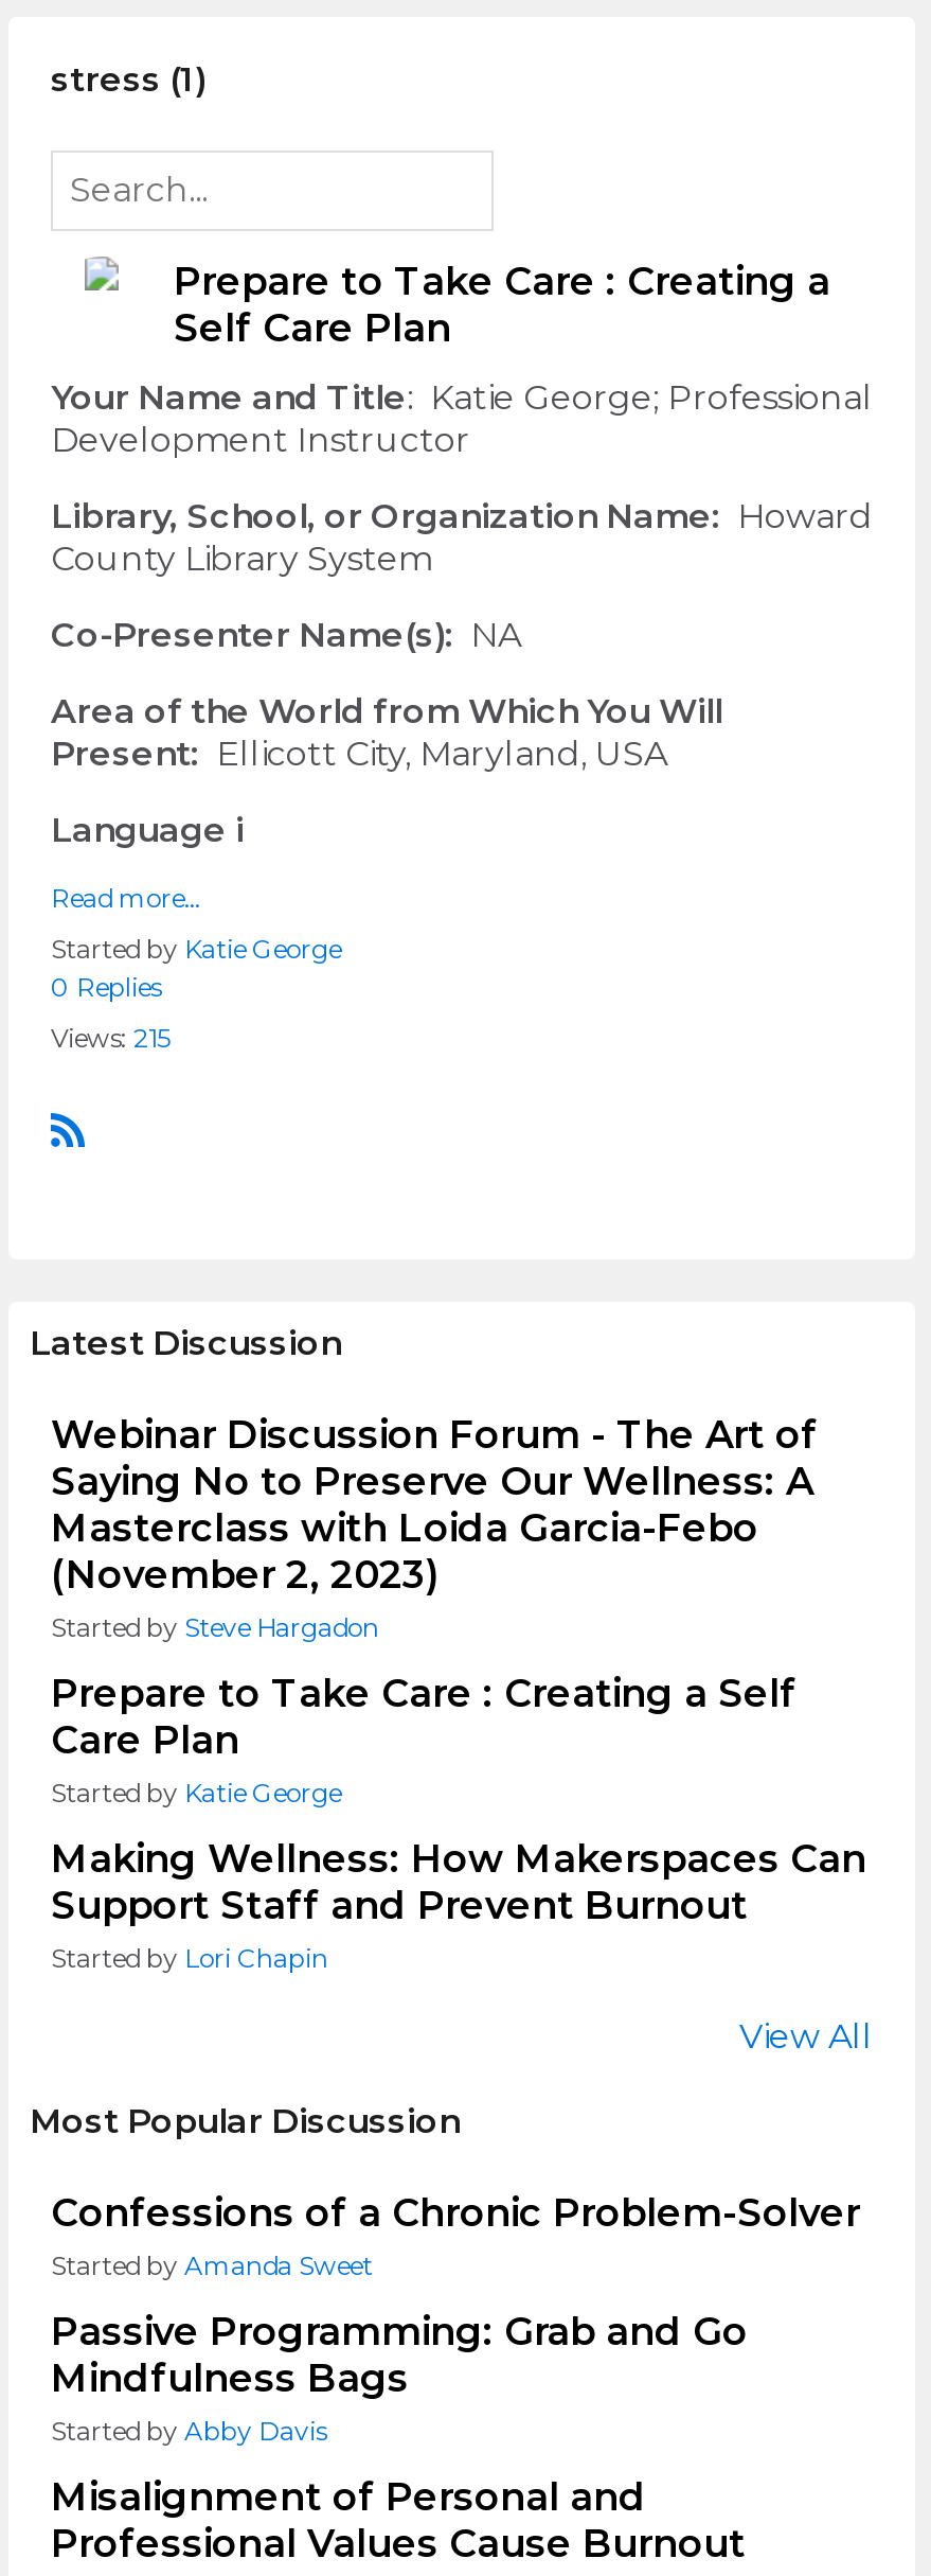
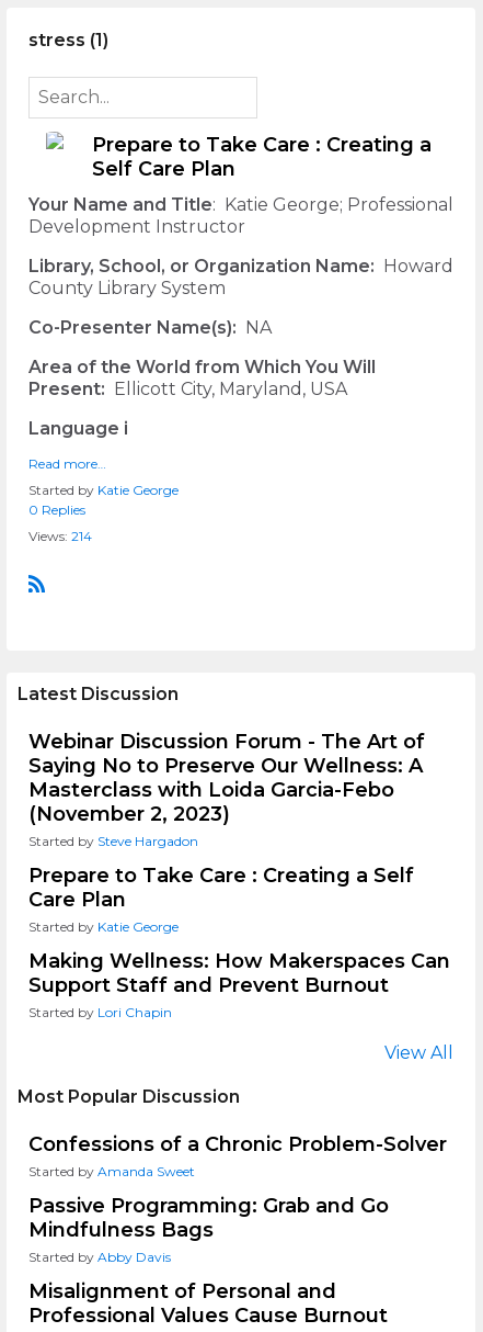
[51,1021,169,1053] Views: 215 -> [28,528,92,544] Views: 214

